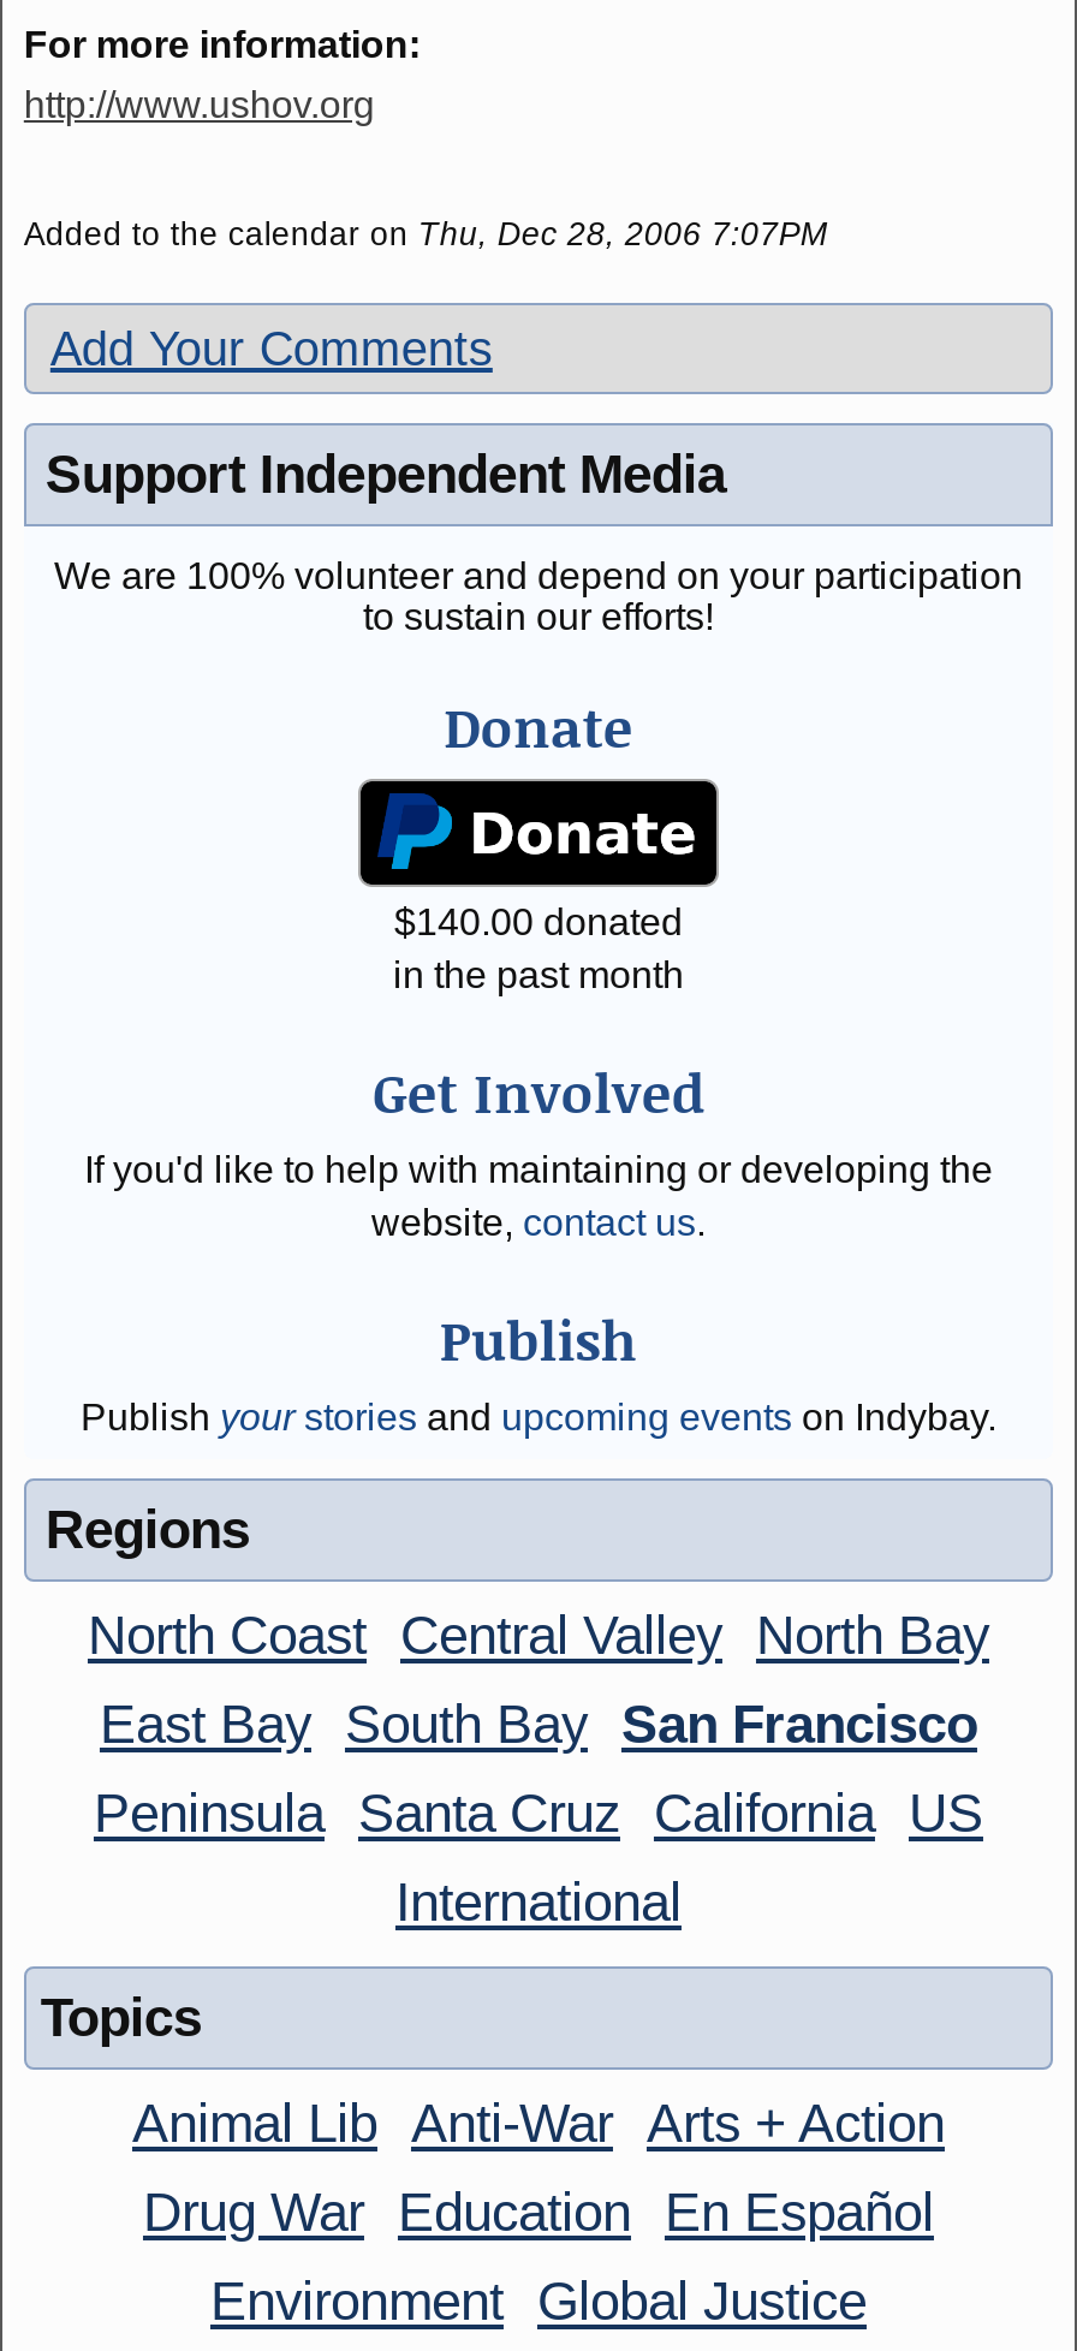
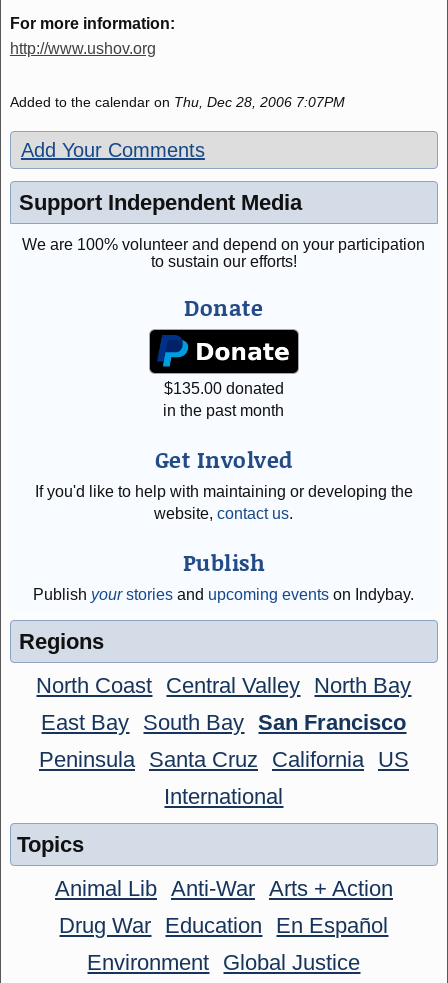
[394,901,683,942] $140.00 donated -> [164,380,284,397] $135.00 donated

